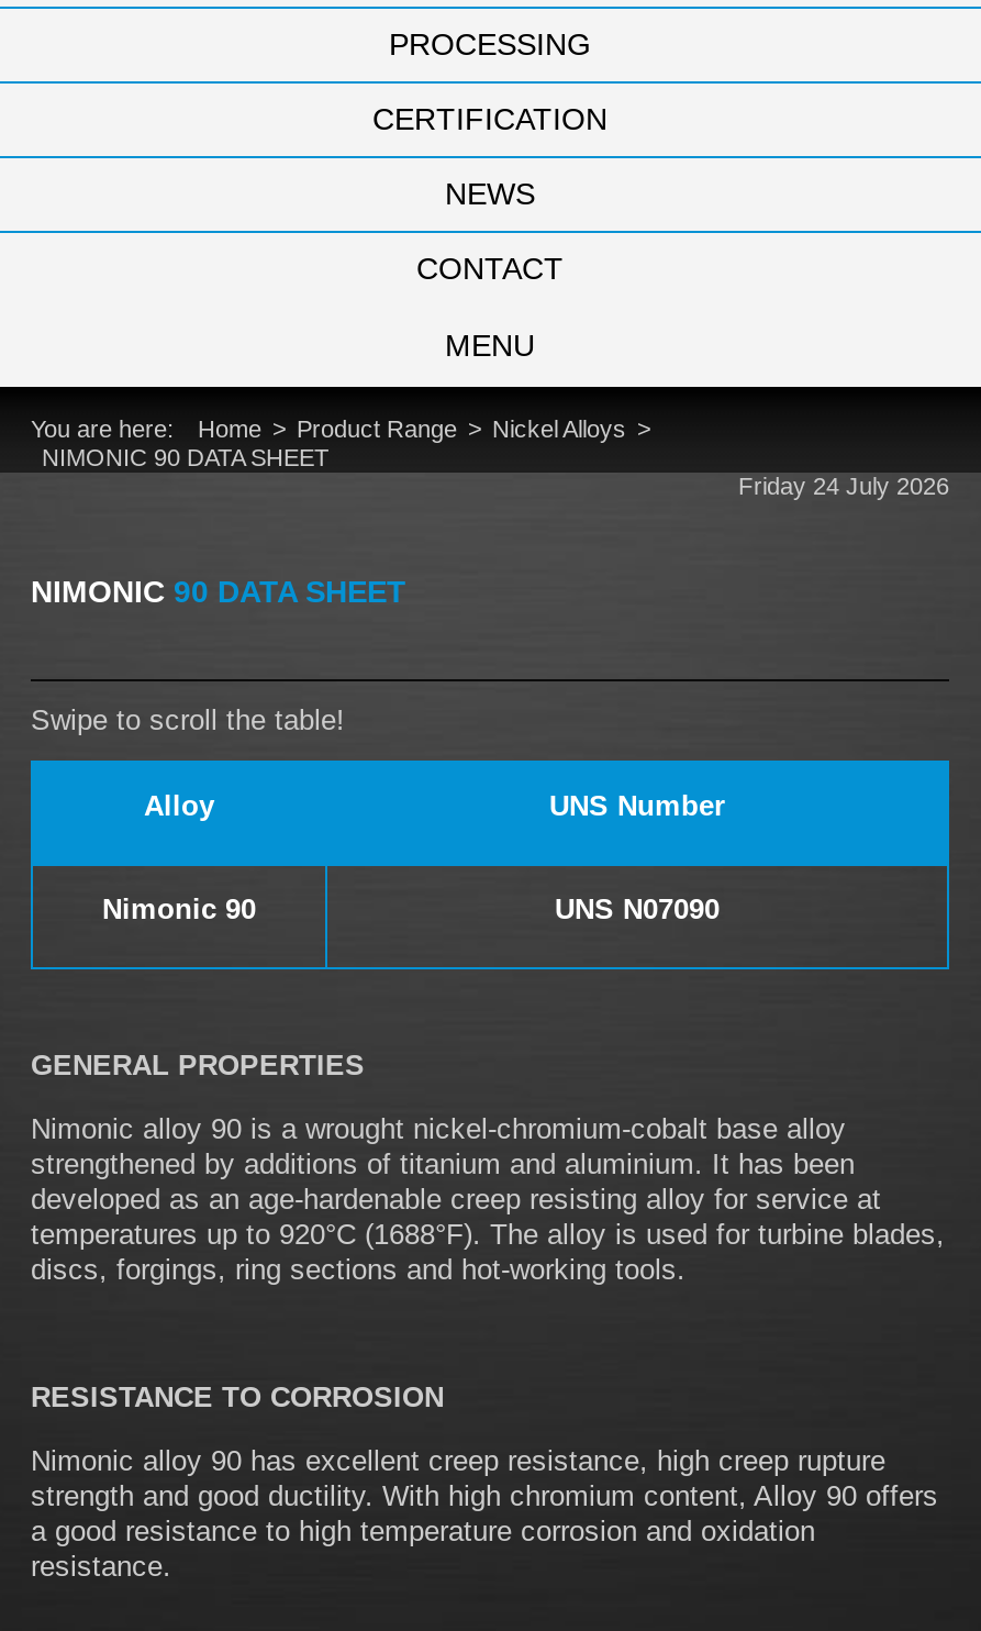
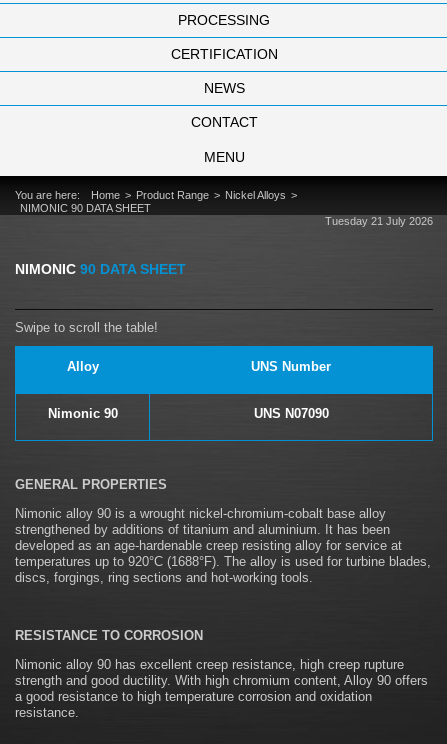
[738,473,949,499] Friday 24 July 2026 -> [325,215,433,227] Tuesday 21 July 2026

